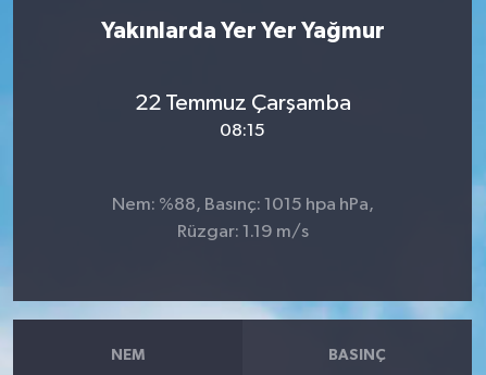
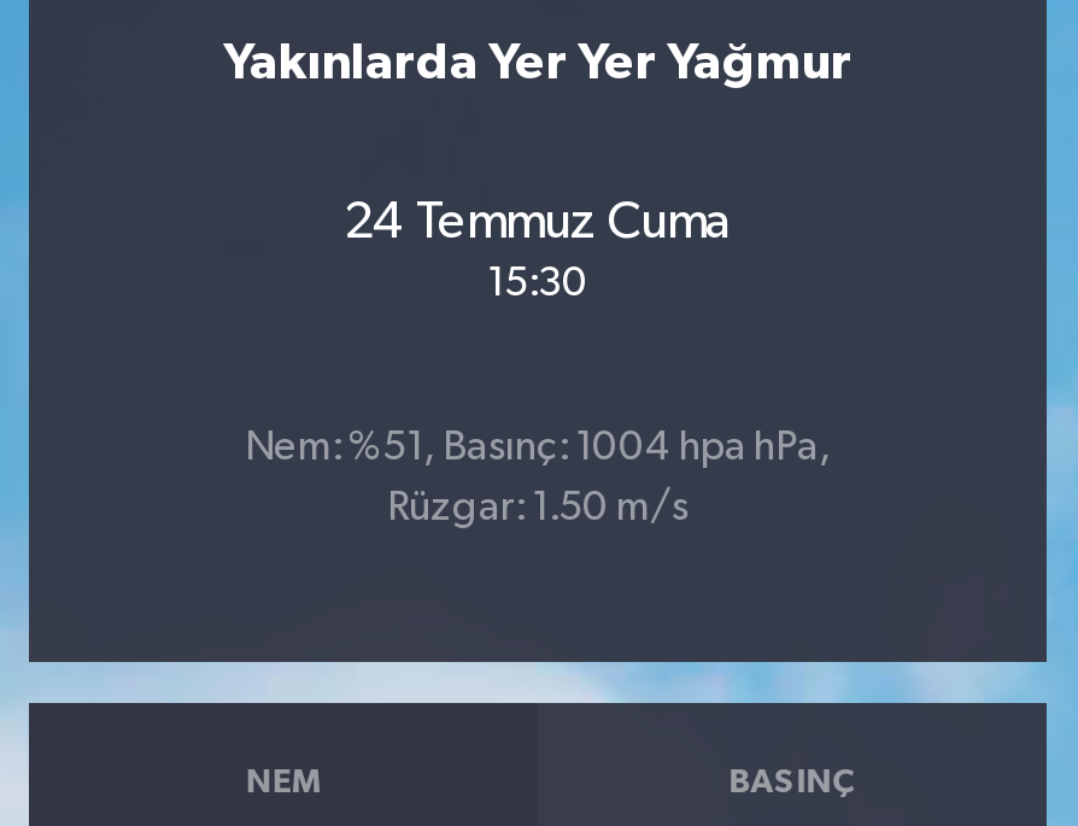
[134,91,351,115] 22 Temmuz Çarşamba -> [344,197,732,250] 24 Temmuz Cuma
[220,122,265,140] 08:15 -> [487,264,588,305] 15:30
[111,195,373,214] Nem: %88, Basınç: 1015 hpa hPa, -> [245,427,831,468] Nem: %51, Basınç: 1004 hpa hPa,
[177,222,308,241] Rüzgar: 1.19 m/s -> [387,487,689,528] Rüzgar: 1.50 m/s

